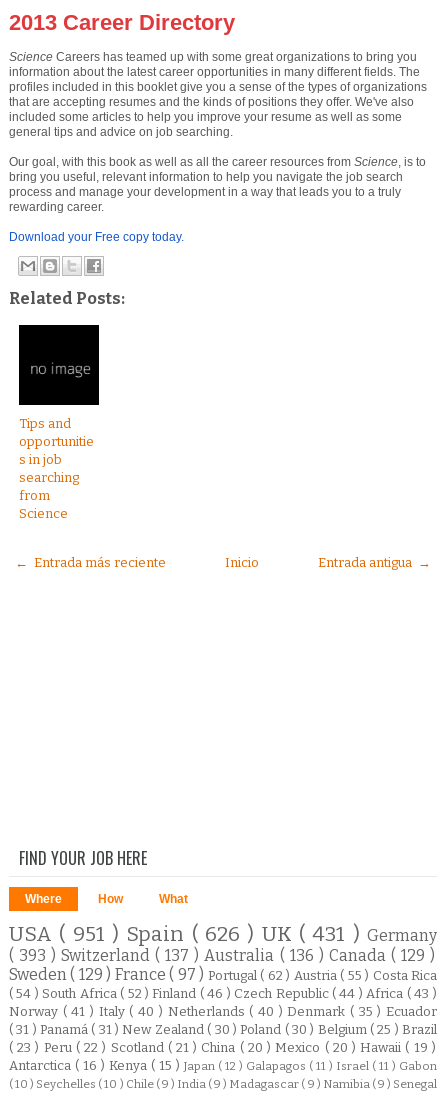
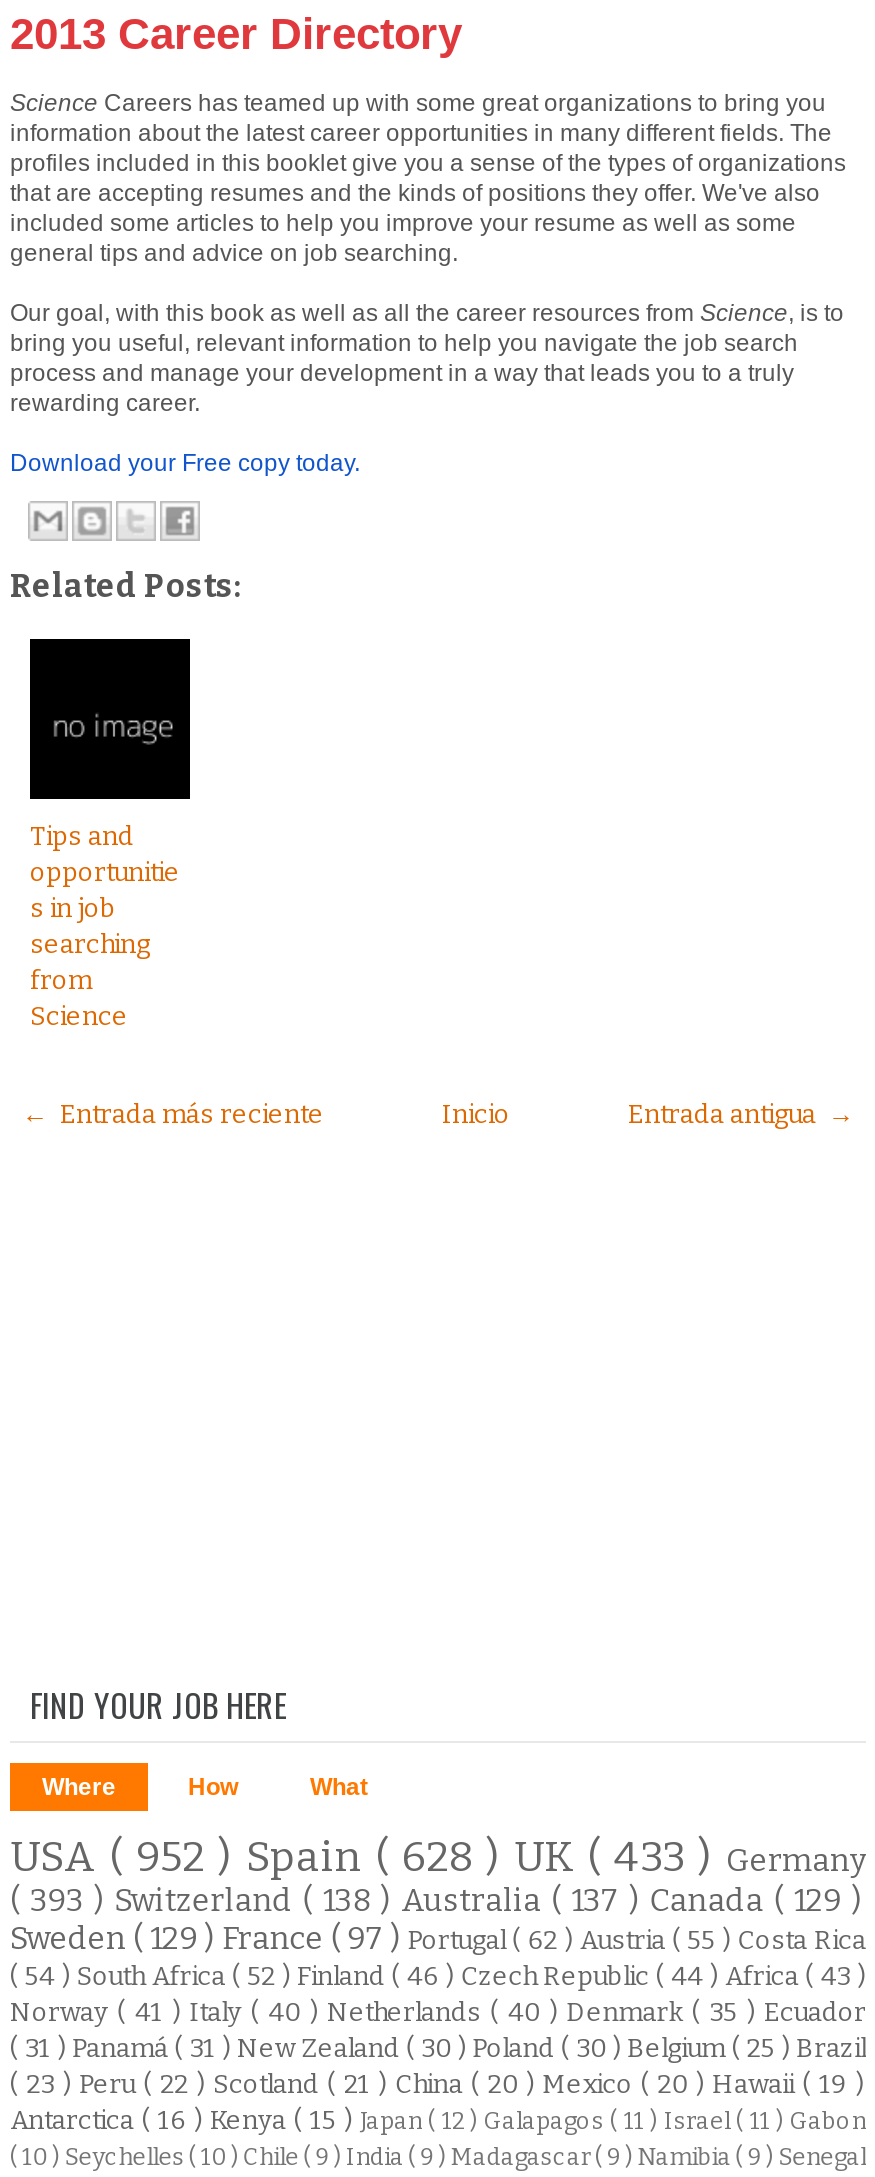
[9,922,437,947] USA ( 951 ) Spain ( 626 ) UK ( 431 ) Germany -> [10,1834,866,1884] USA ( 952 ) Spain ( 628 ) UK ( 433 ) Germany
[9,946,435,965] ( 393 ) Switzerland ( 137 ) Australia ( 136 ) Canada ( 129 ) -> [10,1882,862,1920] ( 393 ) Switzerland ( 138 ) Australia ( 137 ) Canada ( 129 )

